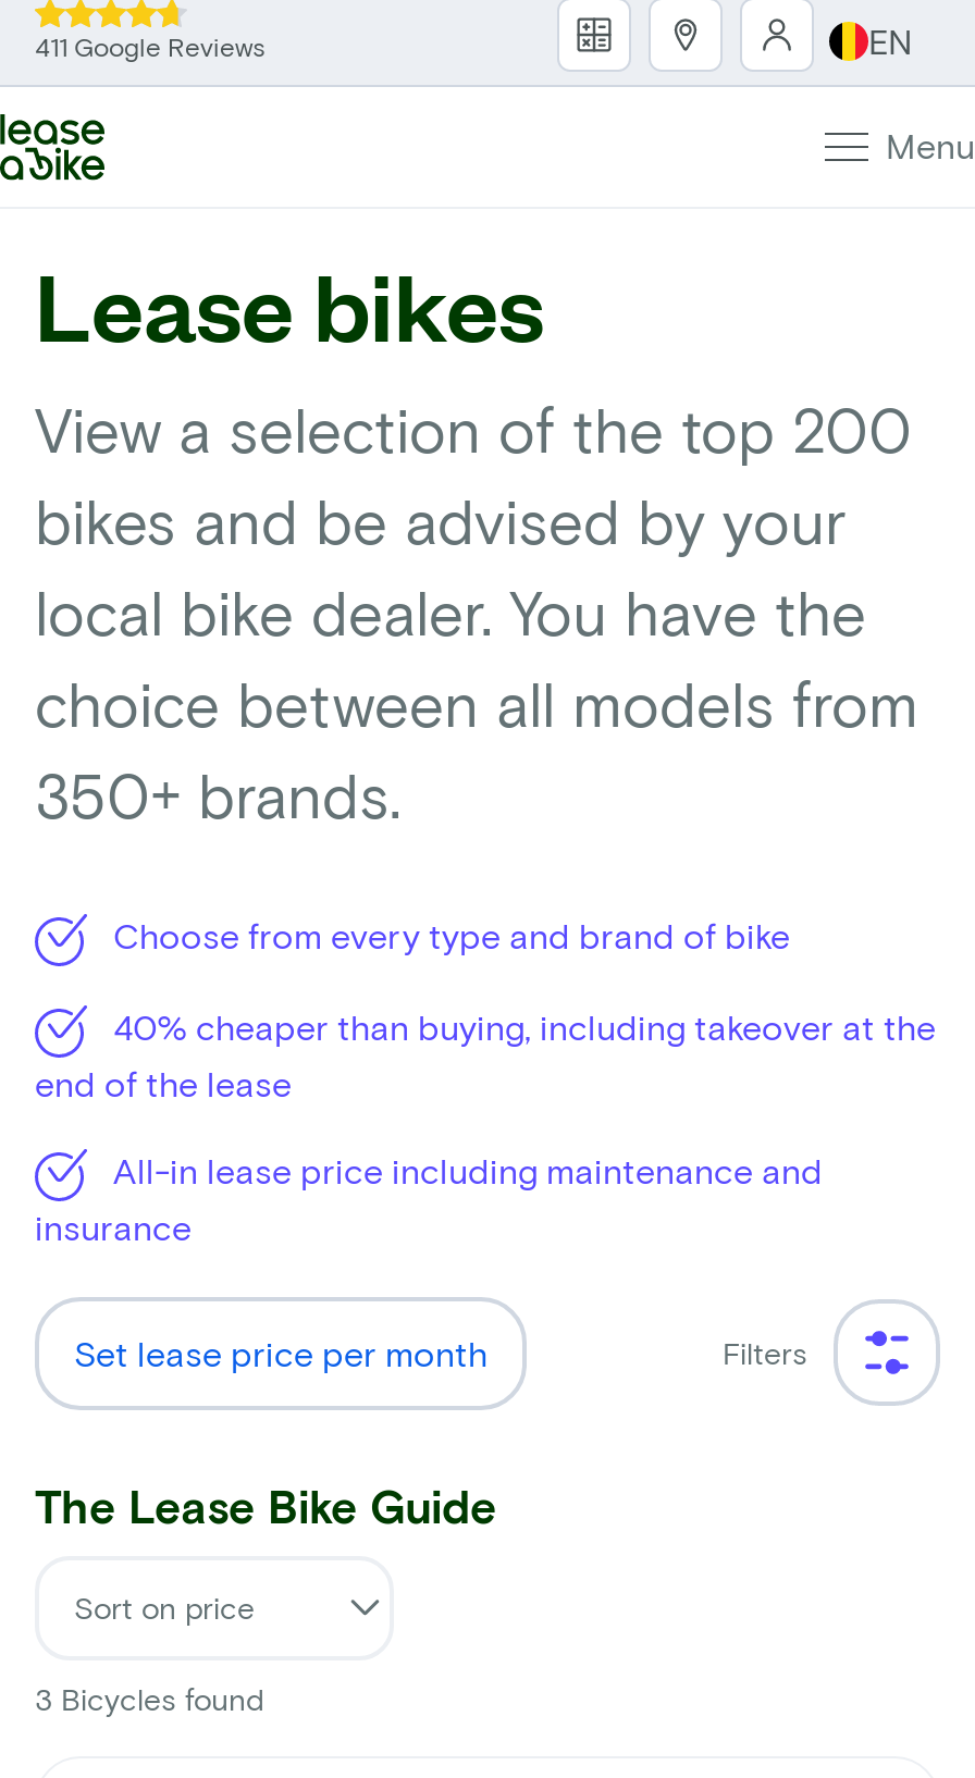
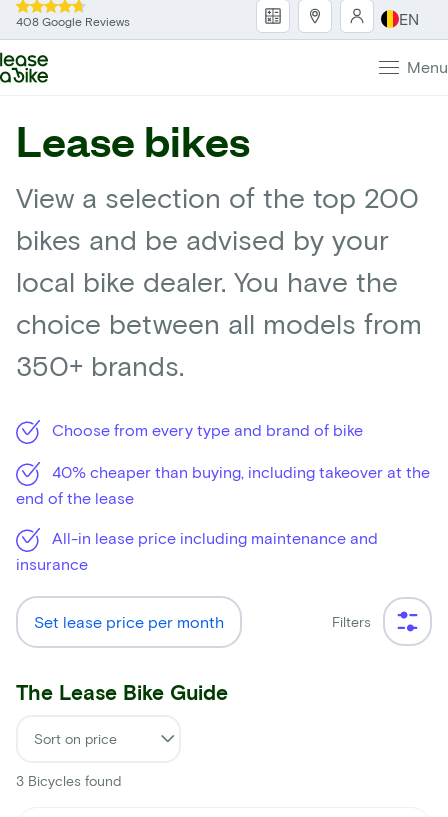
[35,30,266,61] 411 Google Reviews -> [16,14,130,28] 408 Google Reviews

